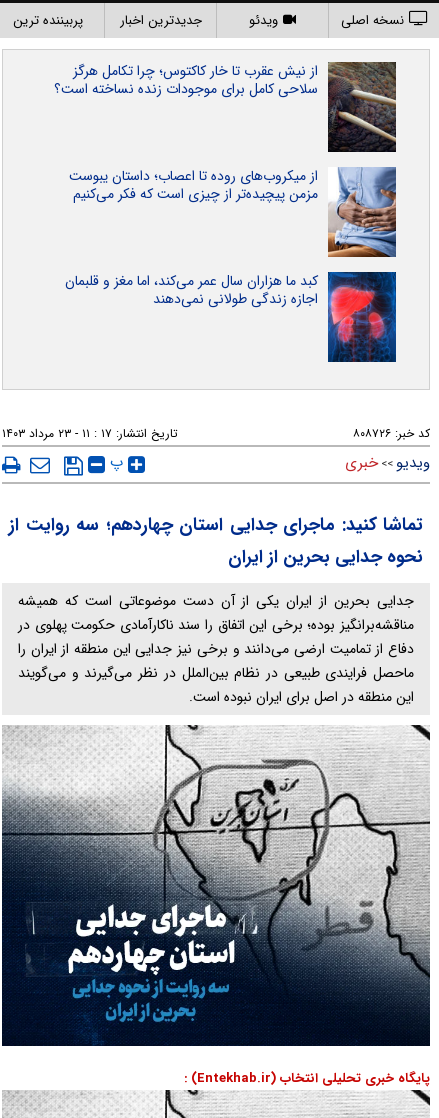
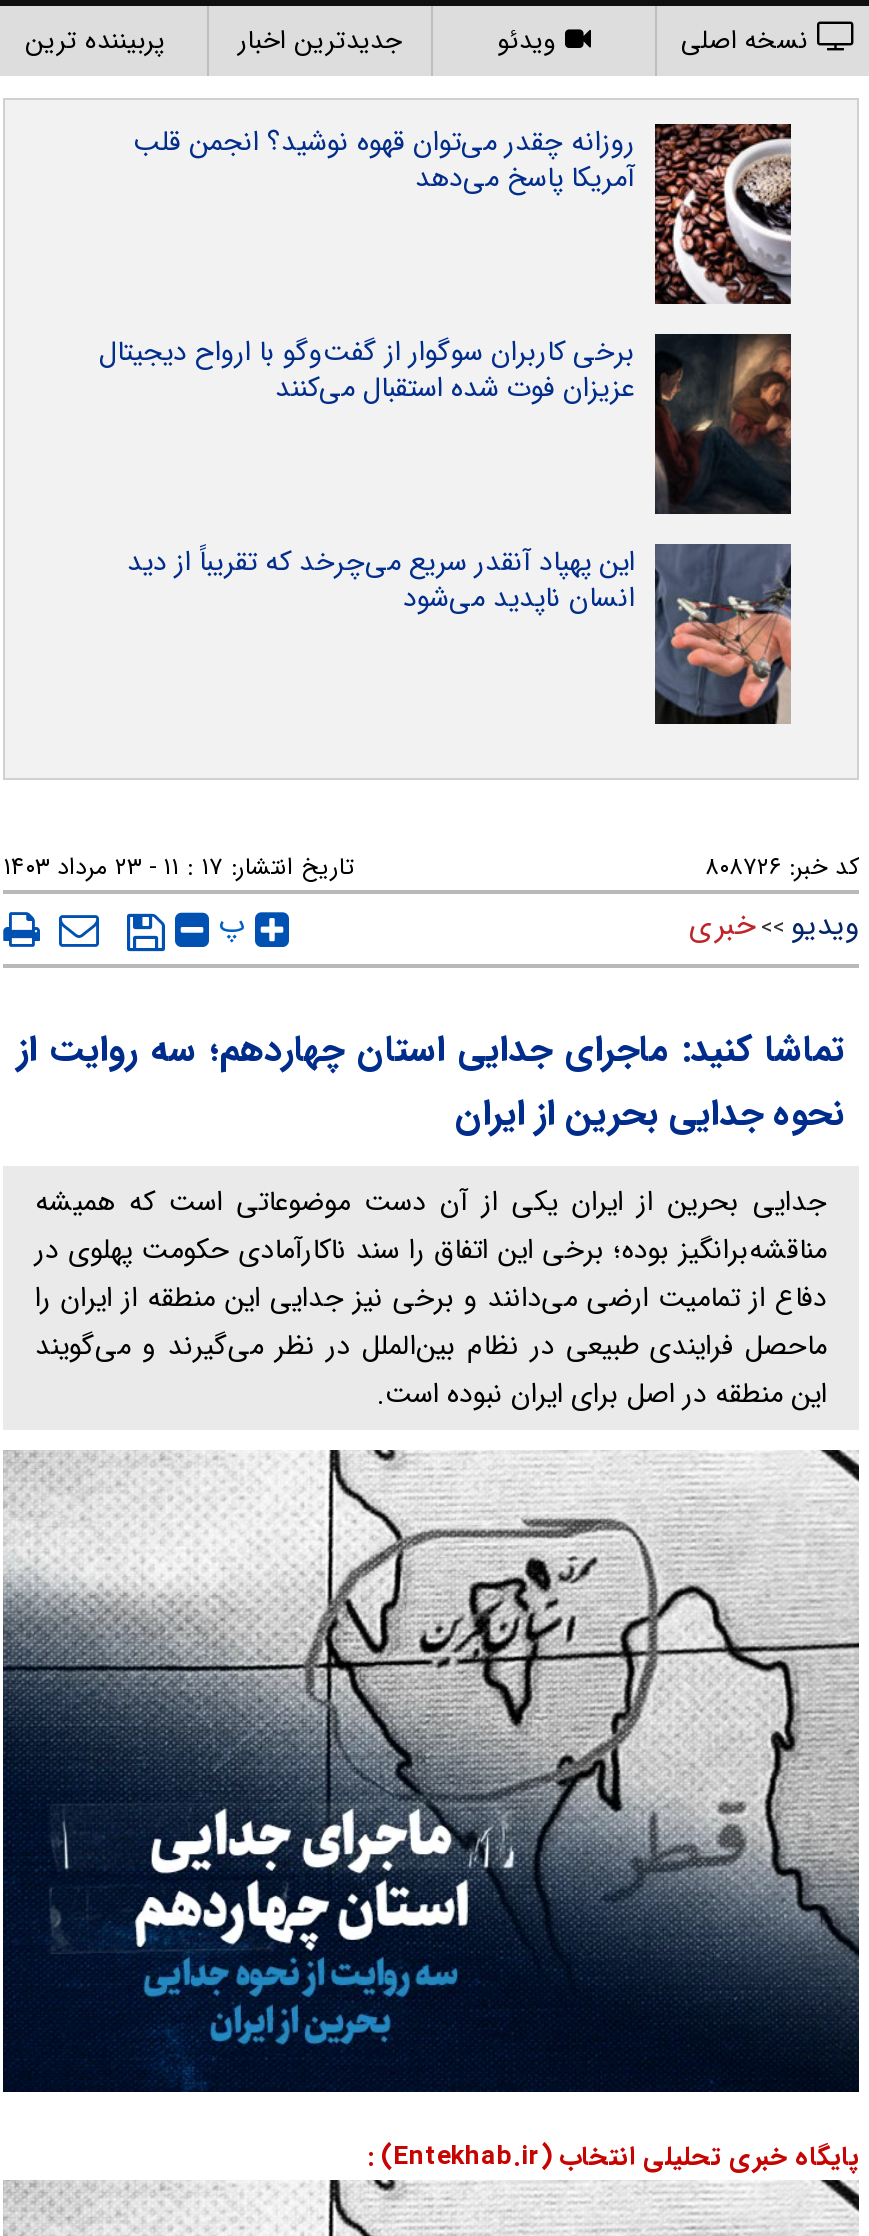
[54,60,396,153] [image] | از نیش عقرب تا خار کاکتوس؛ چرا تکامل هرگز | سلاحی کامل برای موجودات زنده نساخته است؟ -> [133,120,791,304] [image] | روزانه چقدر می‌توان قهوه نوشید؟ انجمن قلب | آمریکا پاسخ می‌دهد
[69,165,397,258] [image] | از میکروب‌های روده تا اعصاب؛ داستان یبوست | مزمن پیچیده‌تر از چیزی است که فکر می‌کنیم -> [99,330,793,516] [image] | برخی کاربران سوگوار از گفت‌وگو با ارواح دیجیتال | عزیزان فوت شده استقبال می‌کنند
[65,270,397,363] [image] | کبد ما هزاران سال عمر می‌کند، اما مغز و قلبمان | اجازه زندگی طولانی نمی‌دهند -> [127,540,793,724] [image] | این پهپاد آنقدر سریع می‌چرخد که تقریباً از دید | انسان ناپدید می‌شود

